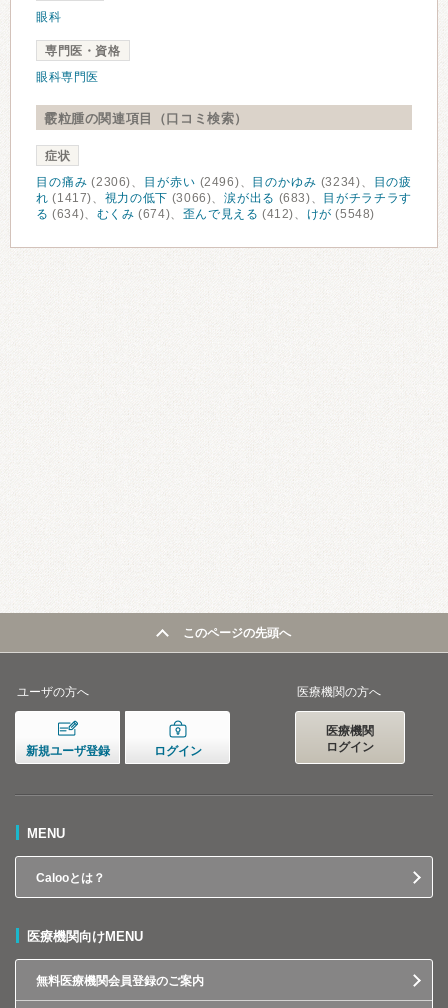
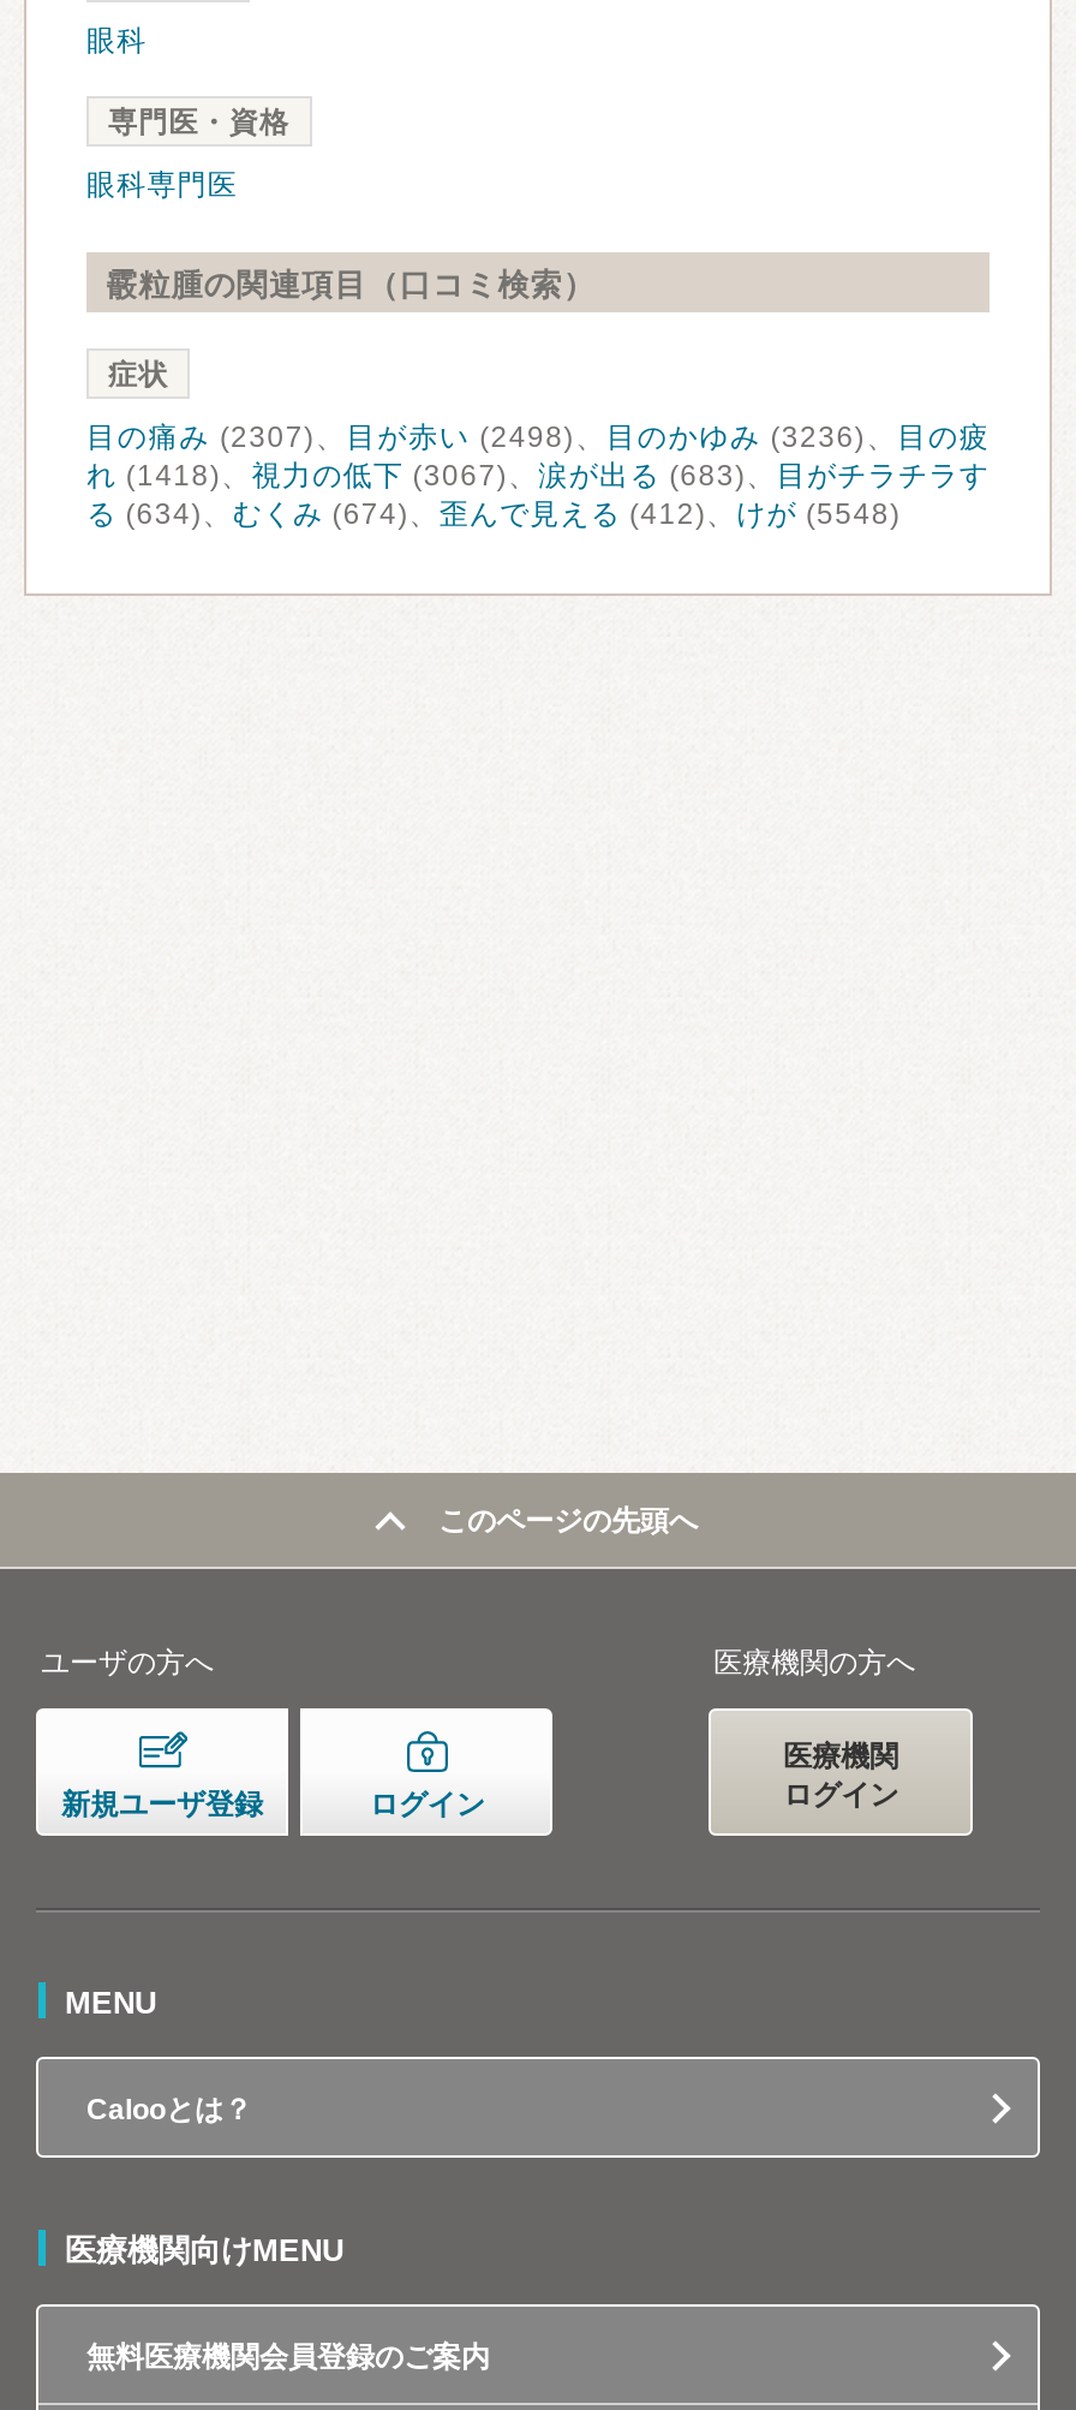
[36,175,412,189] 目の痛み(2306)、目が赤い(2496)、目のかゆみ(3234)、目の疲 -> [86,420,990,454] 目の痛み(2307)、目が赤い(2498)、目のかゆみ(3236)、目の疲
[36,191,412,205] れ(1417)、視力の低下(3066)、涙が出る(683)、目がチラチラす -> [86,459,990,493] れ(1418)、視力の低下(3067)、涙が出る(683)、目がチラチラす

